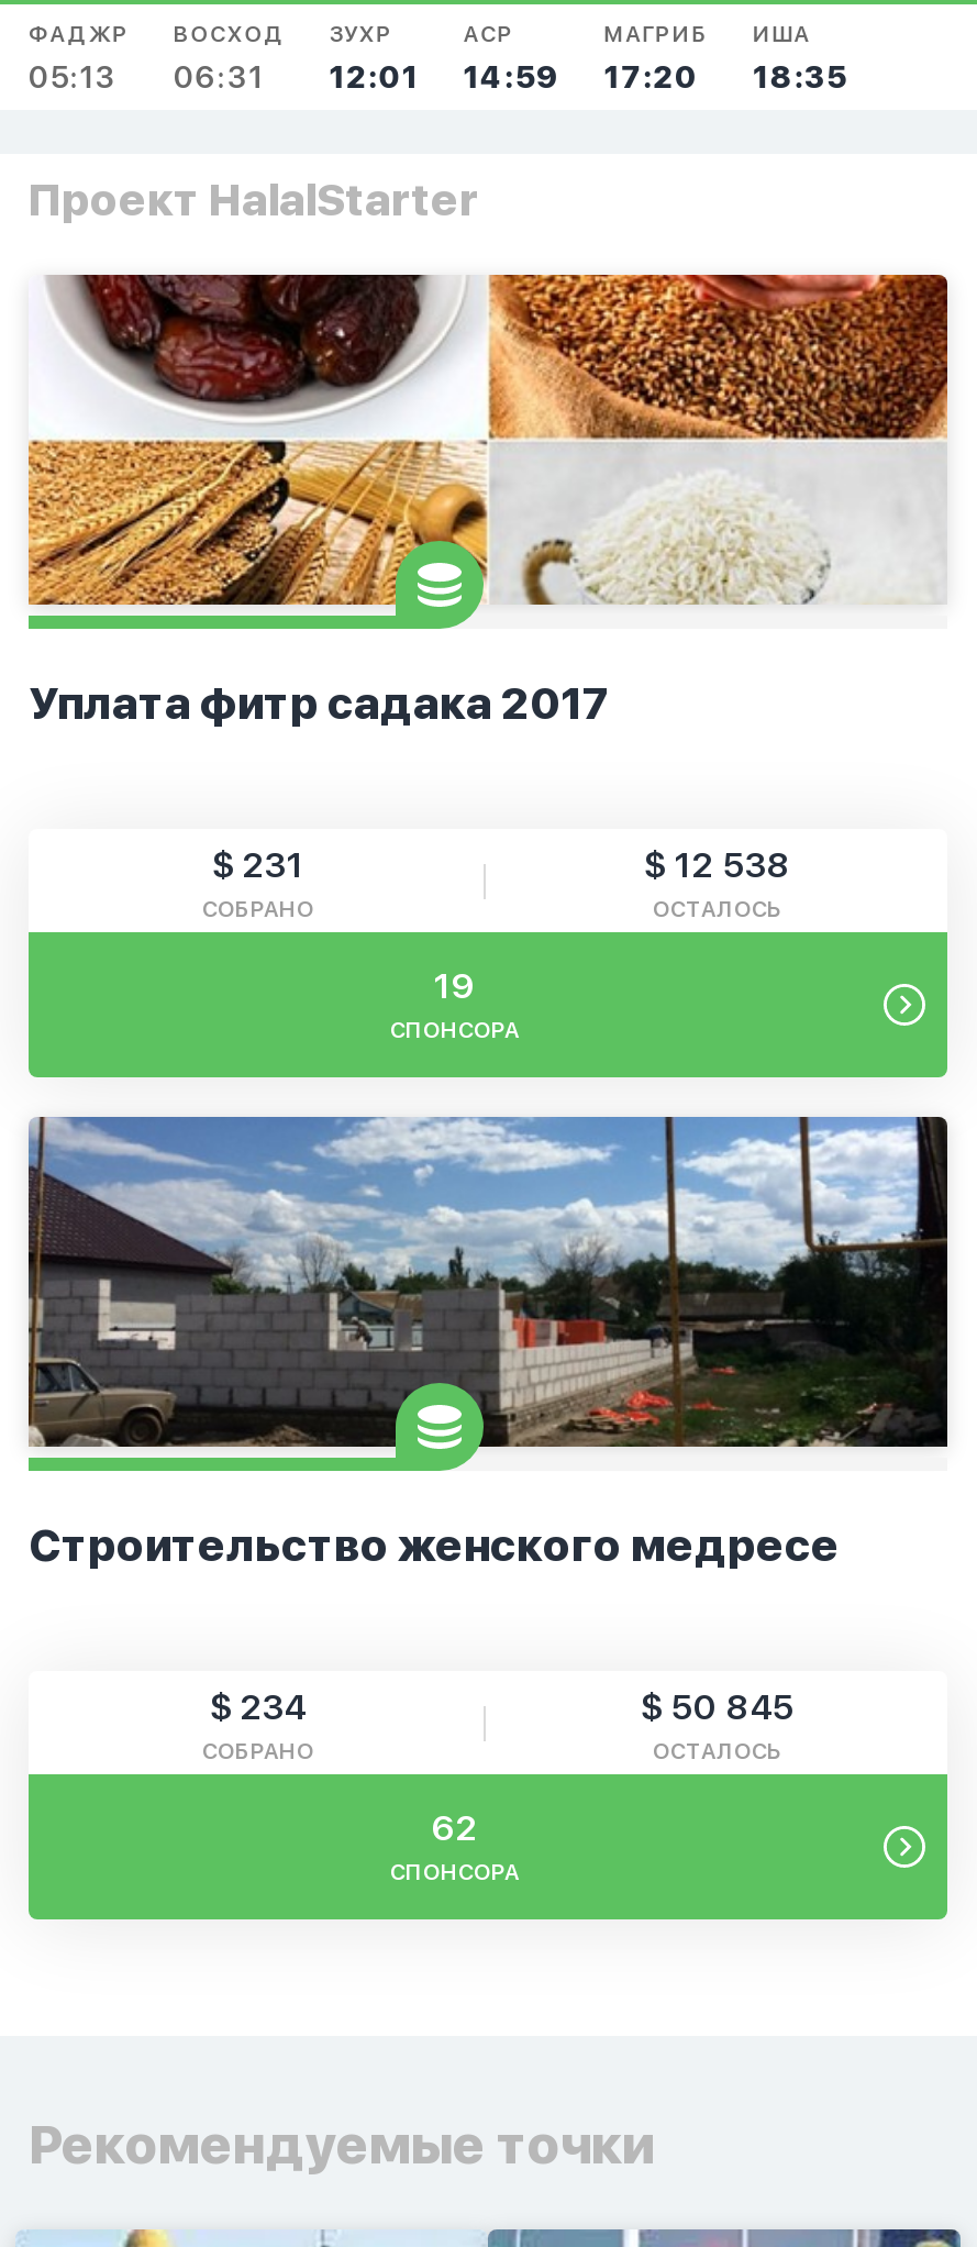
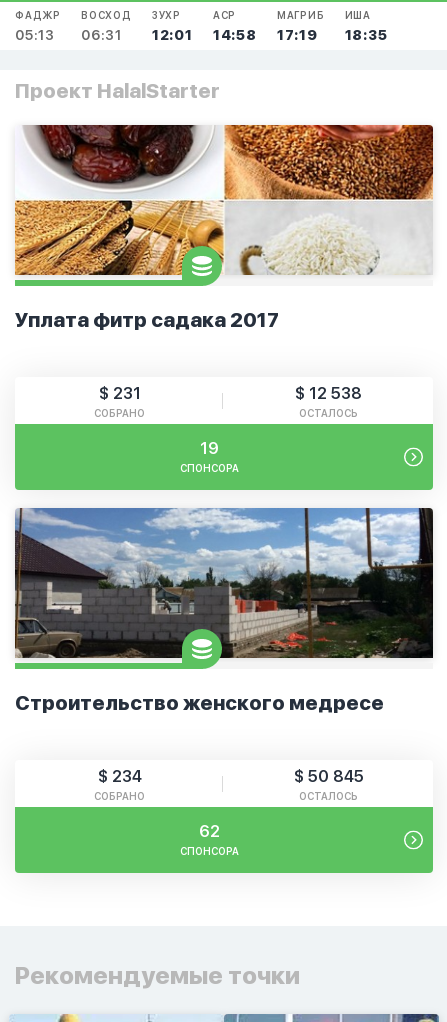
[463,59,560,95] 14:59 -> [213,27,257,43] 14:58
[604,59,699,95] 17:20 -> [277,27,318,43] 17:19

